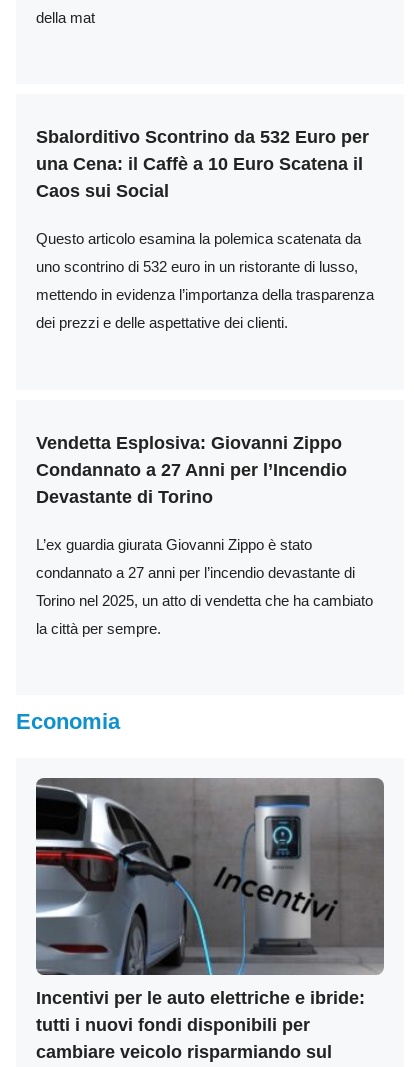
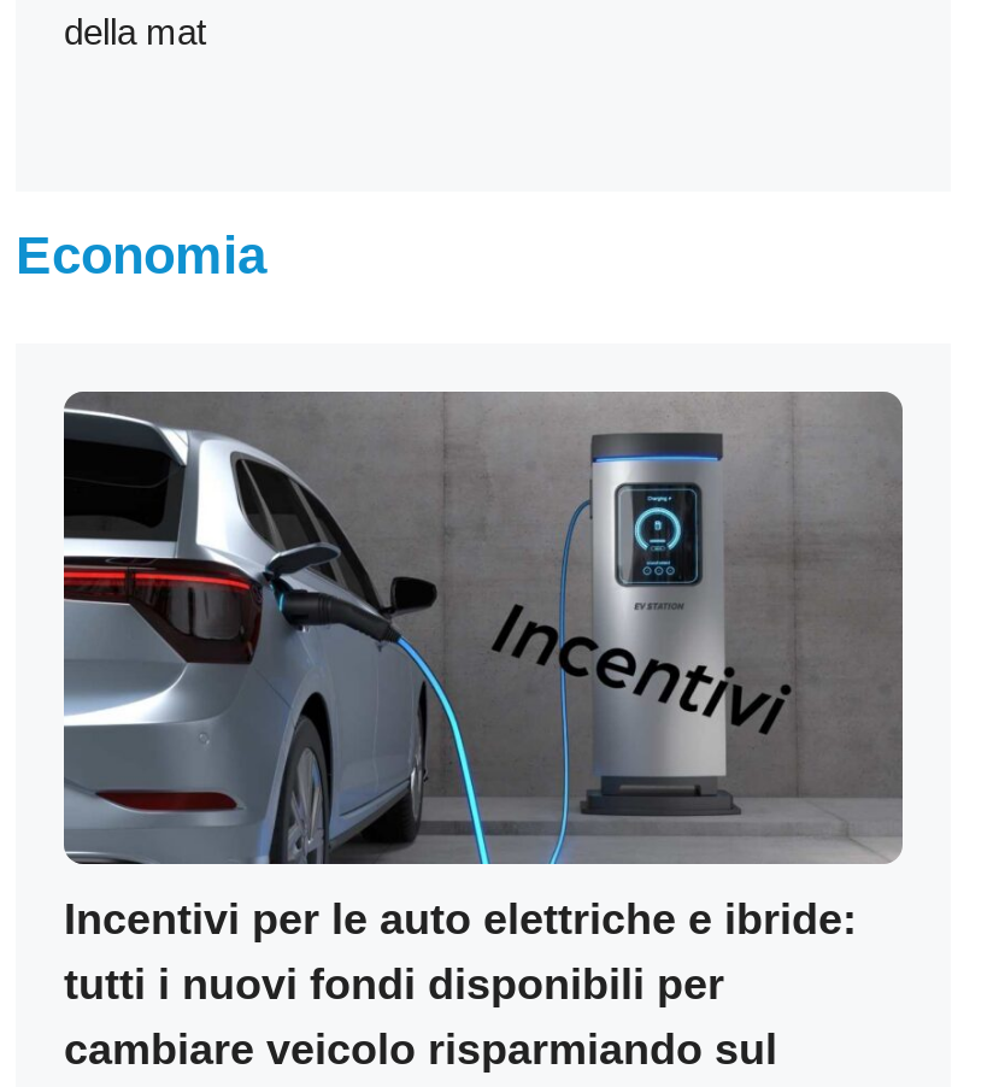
[36,127,374,331] Sbalorditivo Scontrino da 532 Euro per | una Cena: il Caffè a 10 Euro Scatena il | Caos sui Social | Questo articolo esamina la polemica scatenata da | uno scontrino di 532 euro in un ristorante di lusso, | mettendo in evidenza l’importanza della trasparenza | dei prezzi e delle aspettative dei clienti. -> none
[36,433,373,637] Vendetta Esplosiva: Giovanni Zippo | Condannato a 27 Anni per l’Incendio | Devastante di Torino | L’ex guardia giurata Giovanni Zippo è stato | condannato a 27 anni per l’incendio devastante di | Torino nel 2025, un atto di vendetta che ha cambiato | la città per sempre. -> none

